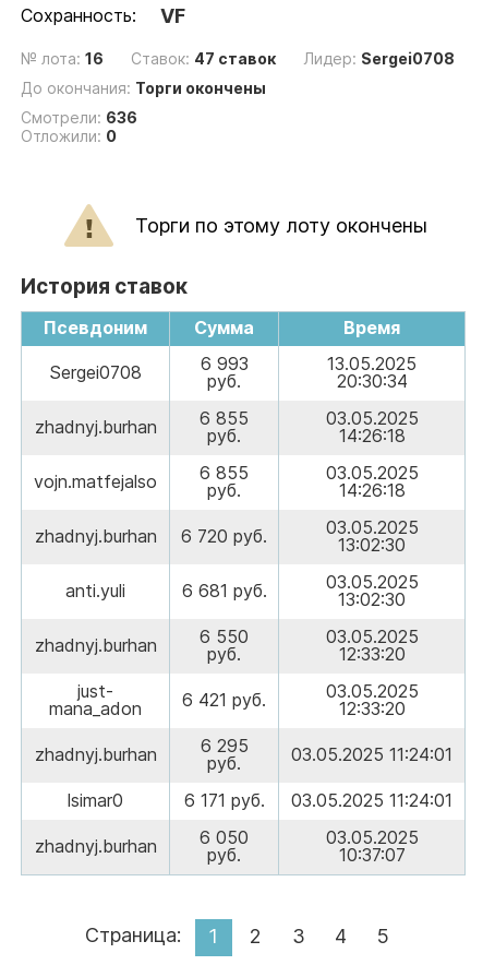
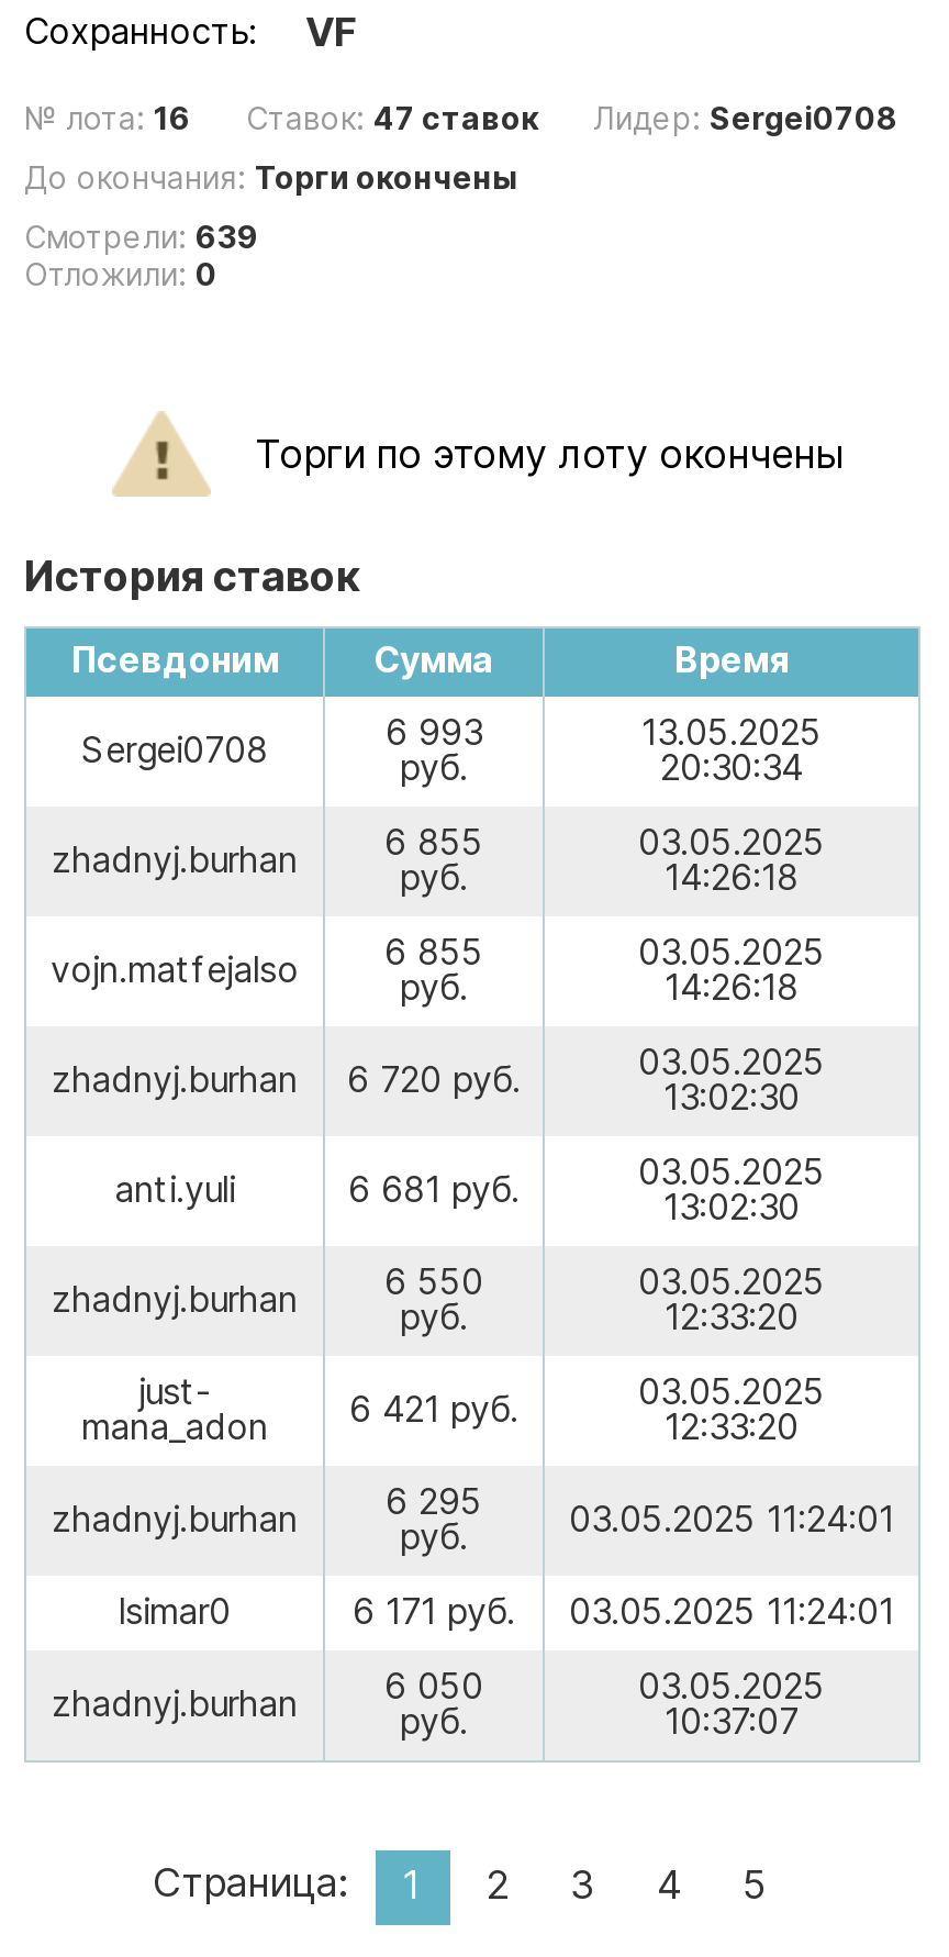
[21,109,137,127] Смотрели: 636 -> [24,219,259,256] Смотрели: 639

